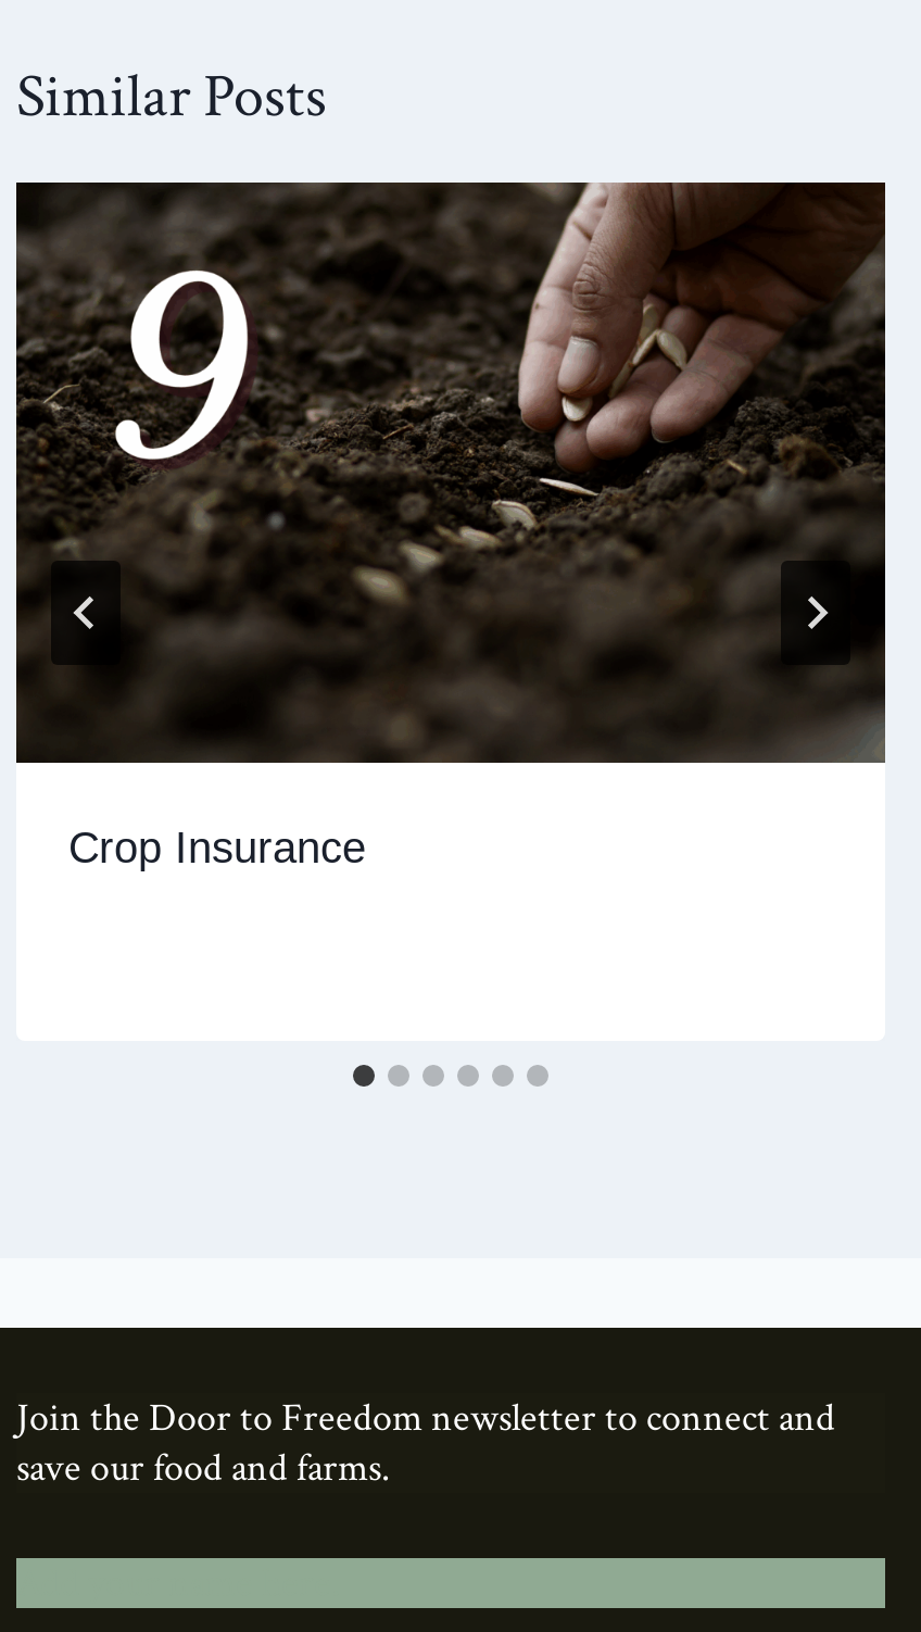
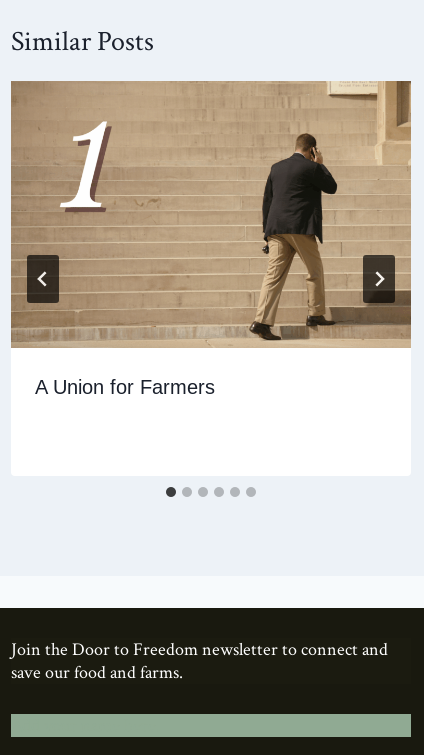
[14,180,887,872] [image] | Crop Insurance -> [10,80,412,398] [image] | A Union for Farmers

